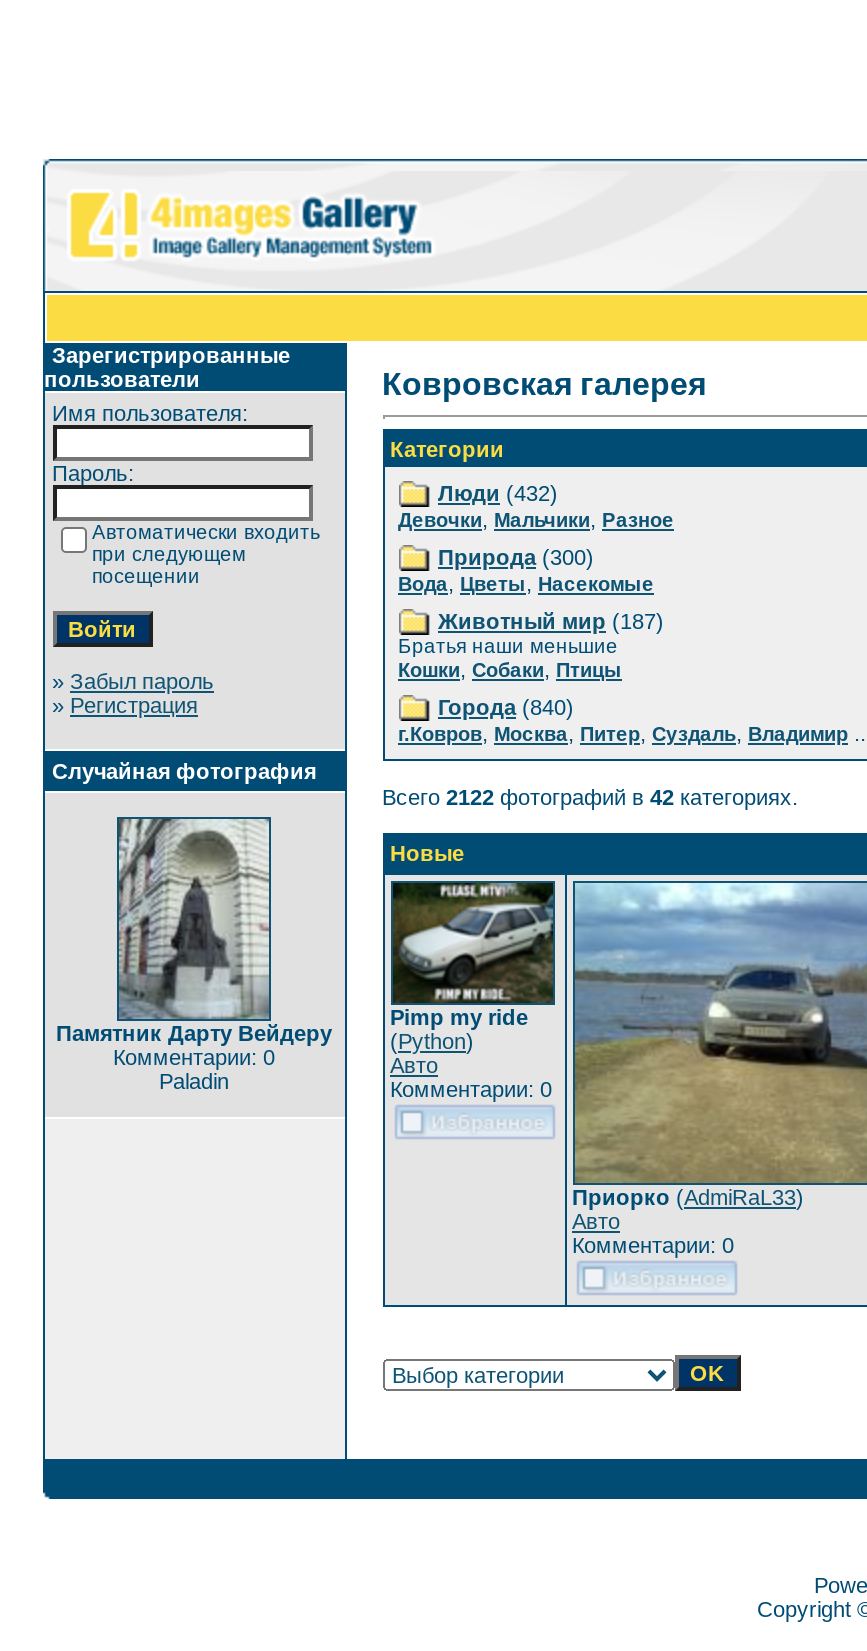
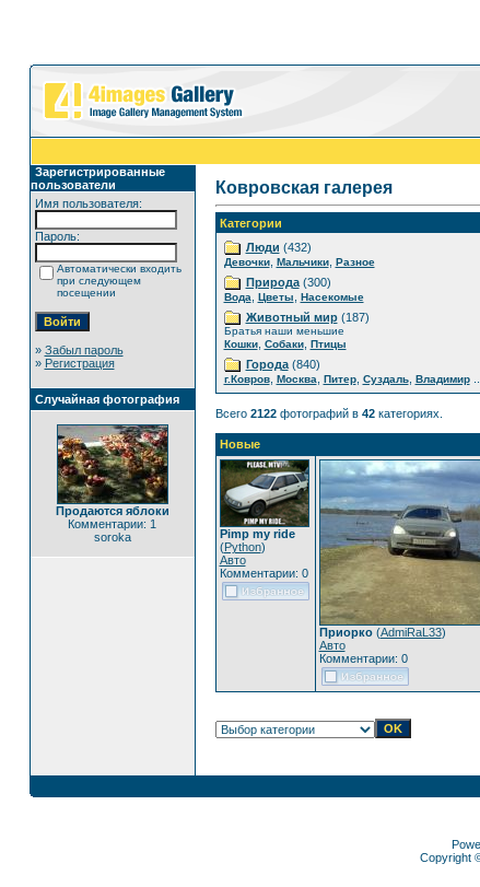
[56,817,332,1093] [image] | Памятник Дарту Вейдеру | Комментарии: 0 | Paladin -> [55,423,169,544] [image] | Продаются яблоки | Комментарии: 1 | soroka

